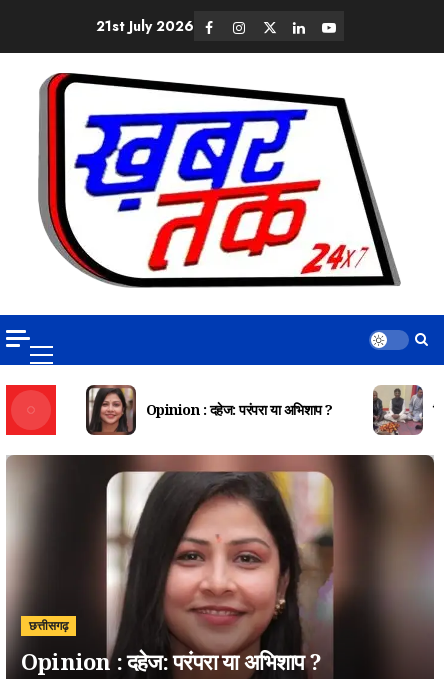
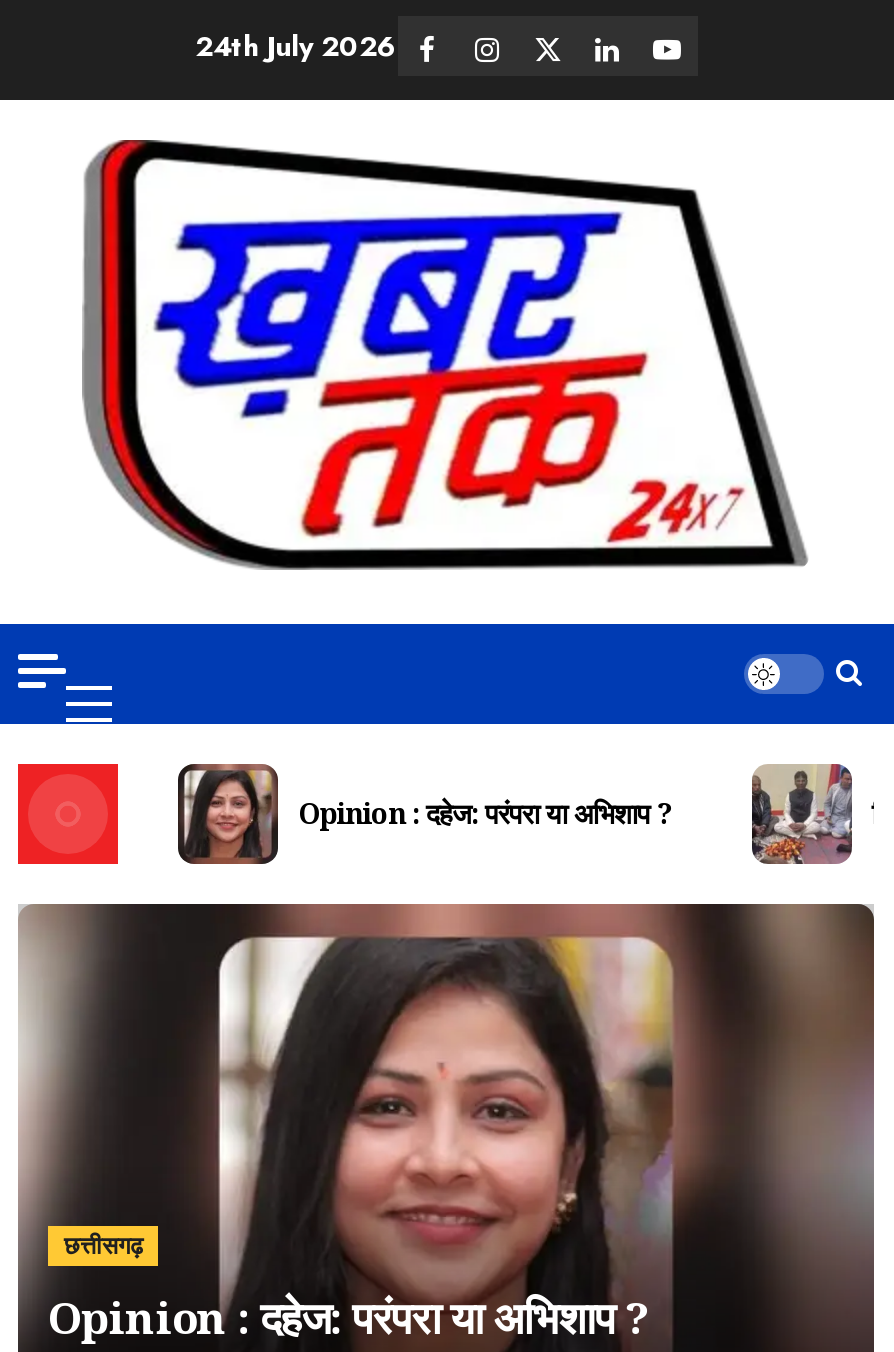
[96,15,194,35] 21st July 2026 -> [195,25,397,65] 24th July 2026

